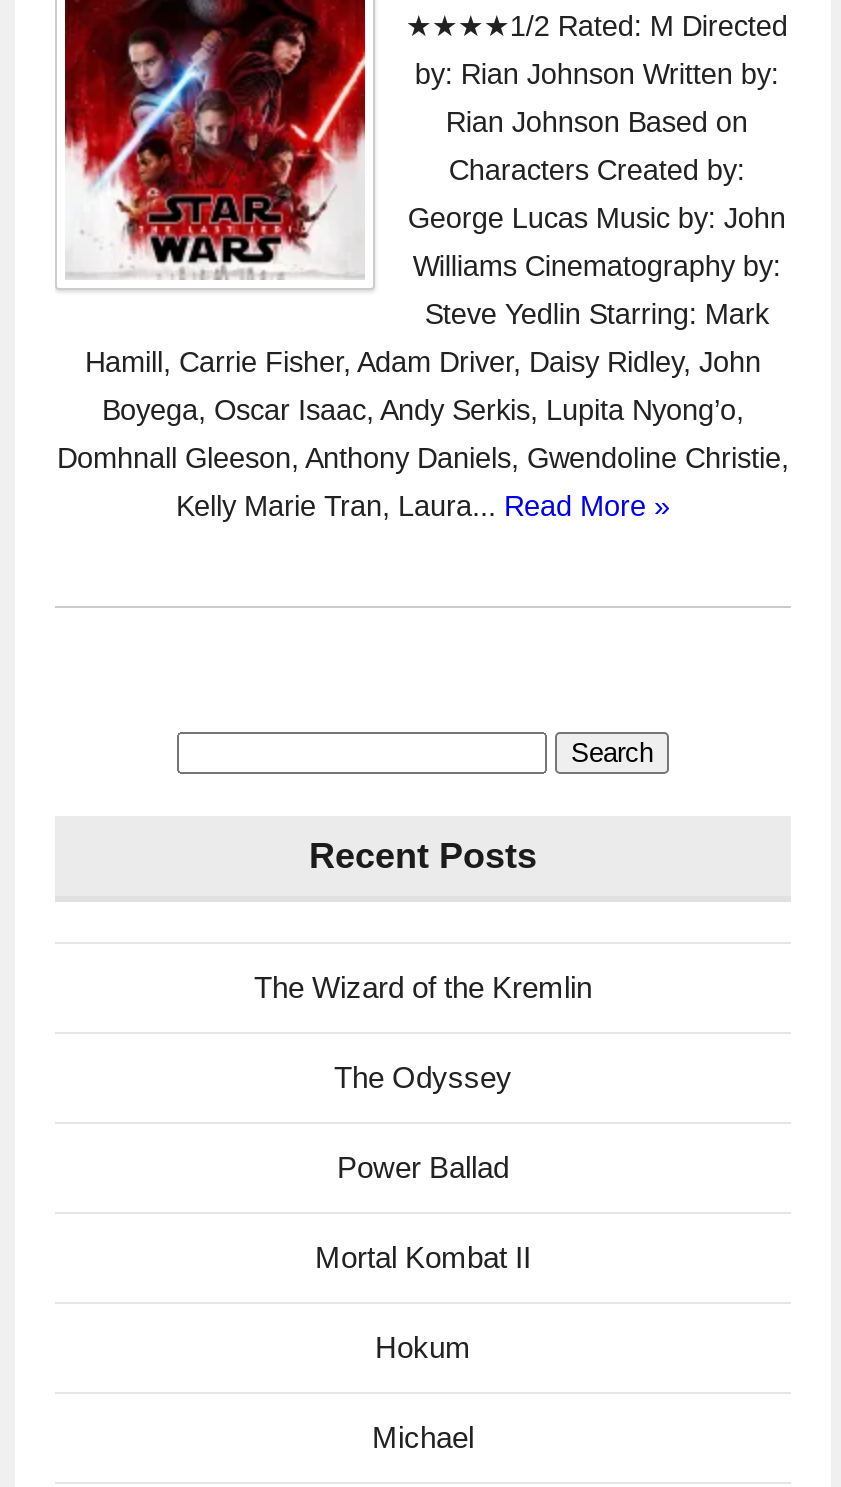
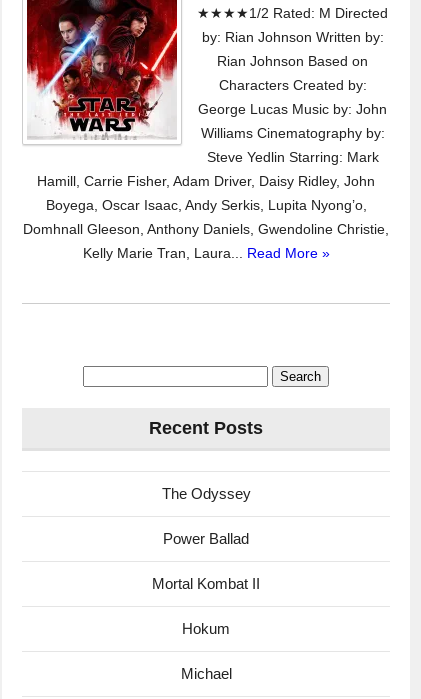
[254,971,592,1005] The Wizard of the Kremlin -> none

